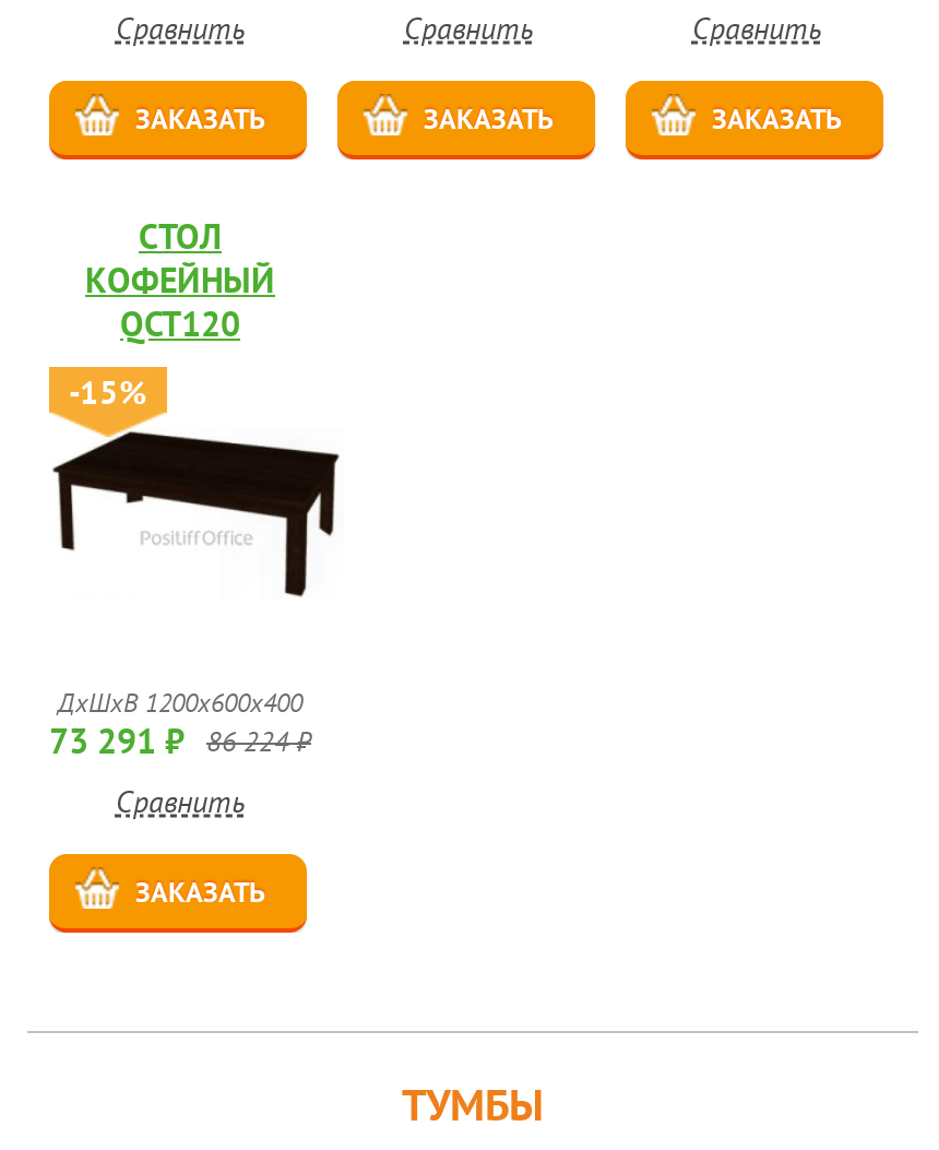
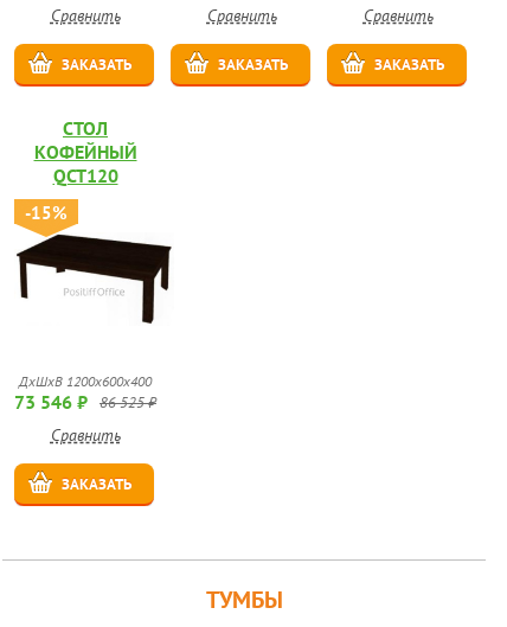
[49,719,311,763] 73 291 ₽ 86 224 ₽ -> [14,390,156,414] 73 546 ₽ 86 525 ₽

